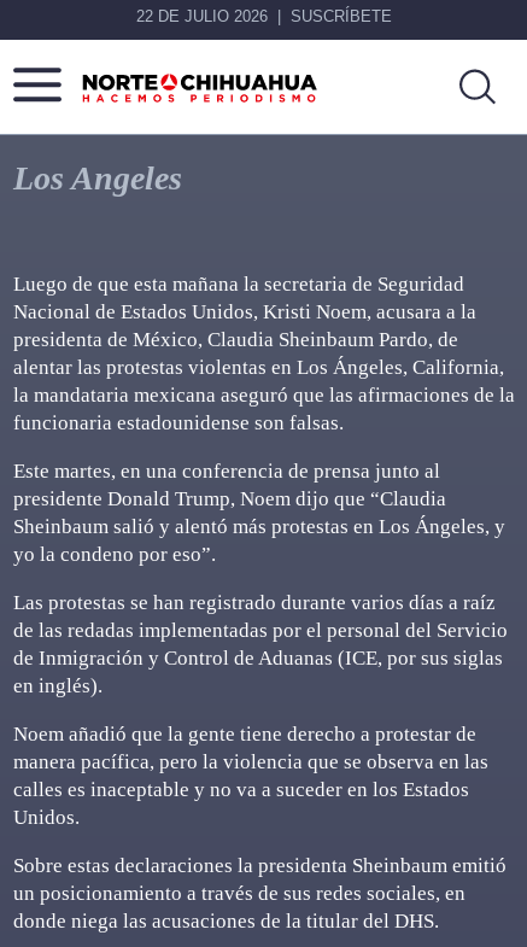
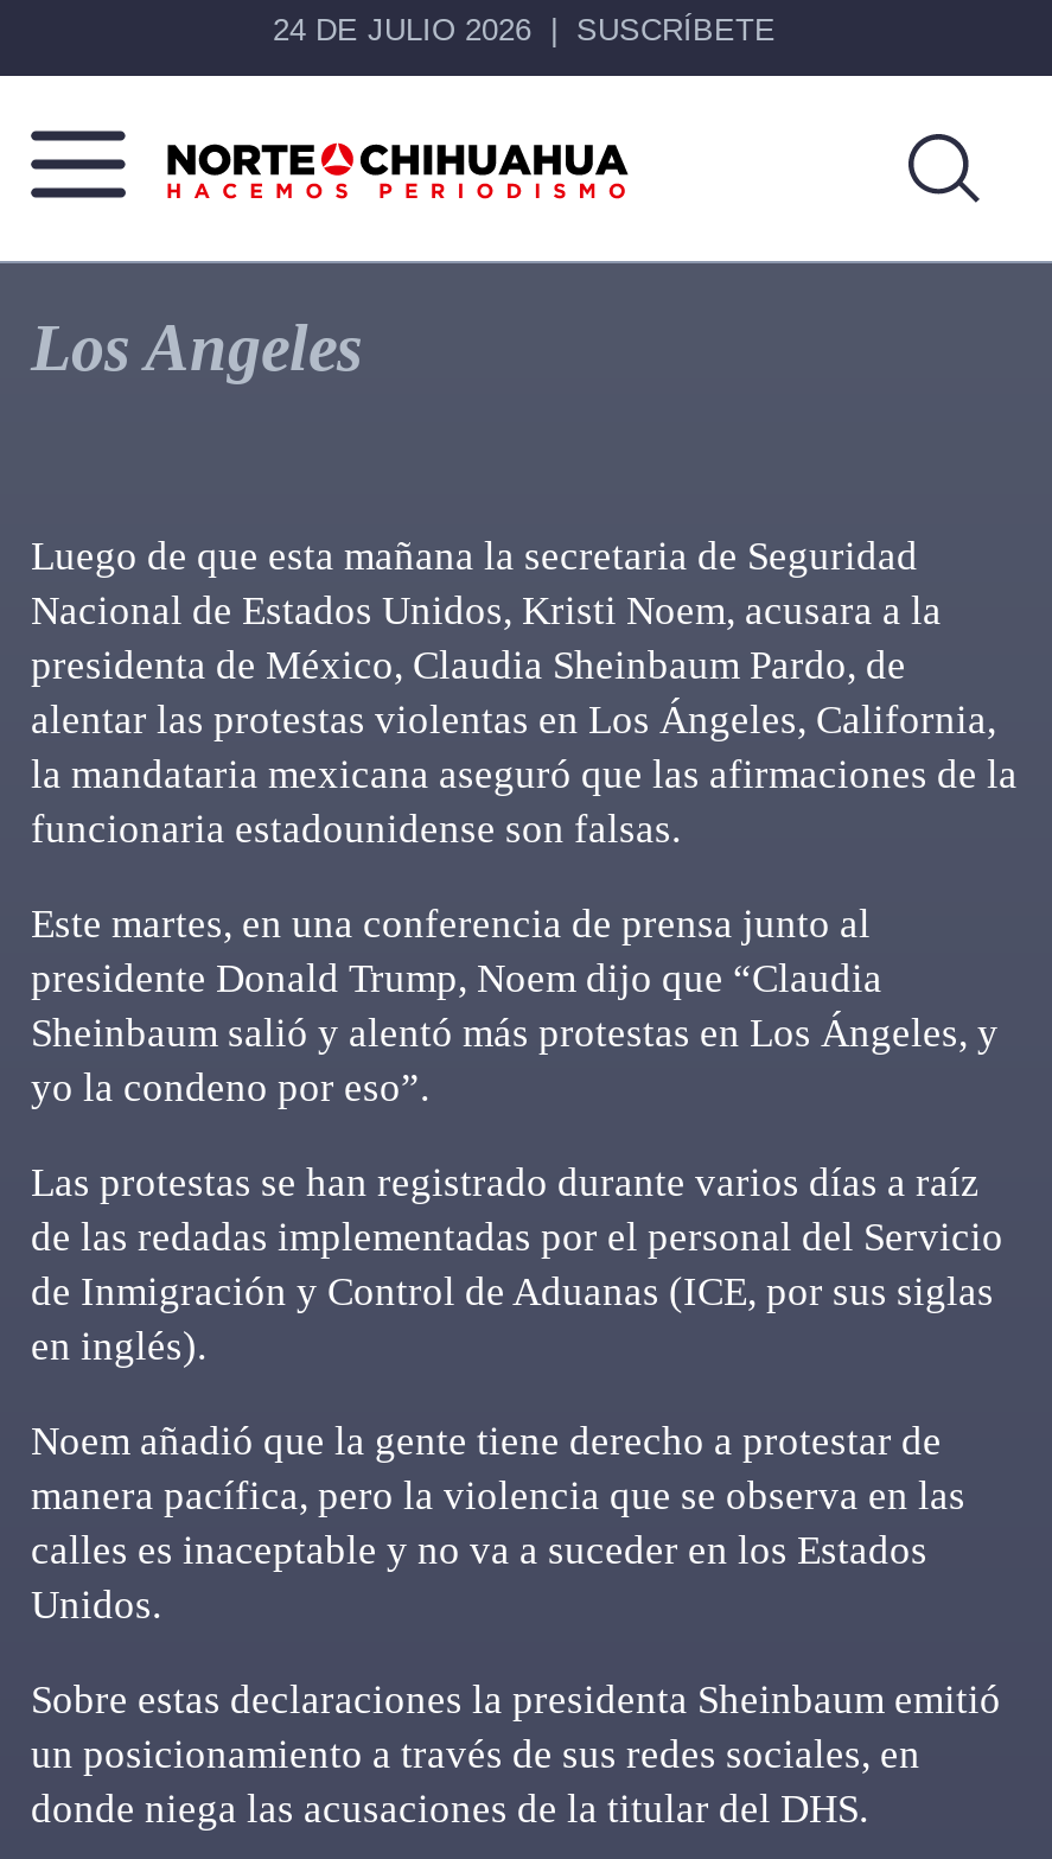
[136,7,392,25] 22 DE JULIO 2026 SUSCRÍBETE -> [273,12,776,47] 24 DE JULIO 2026 SUSCRÍBETE

